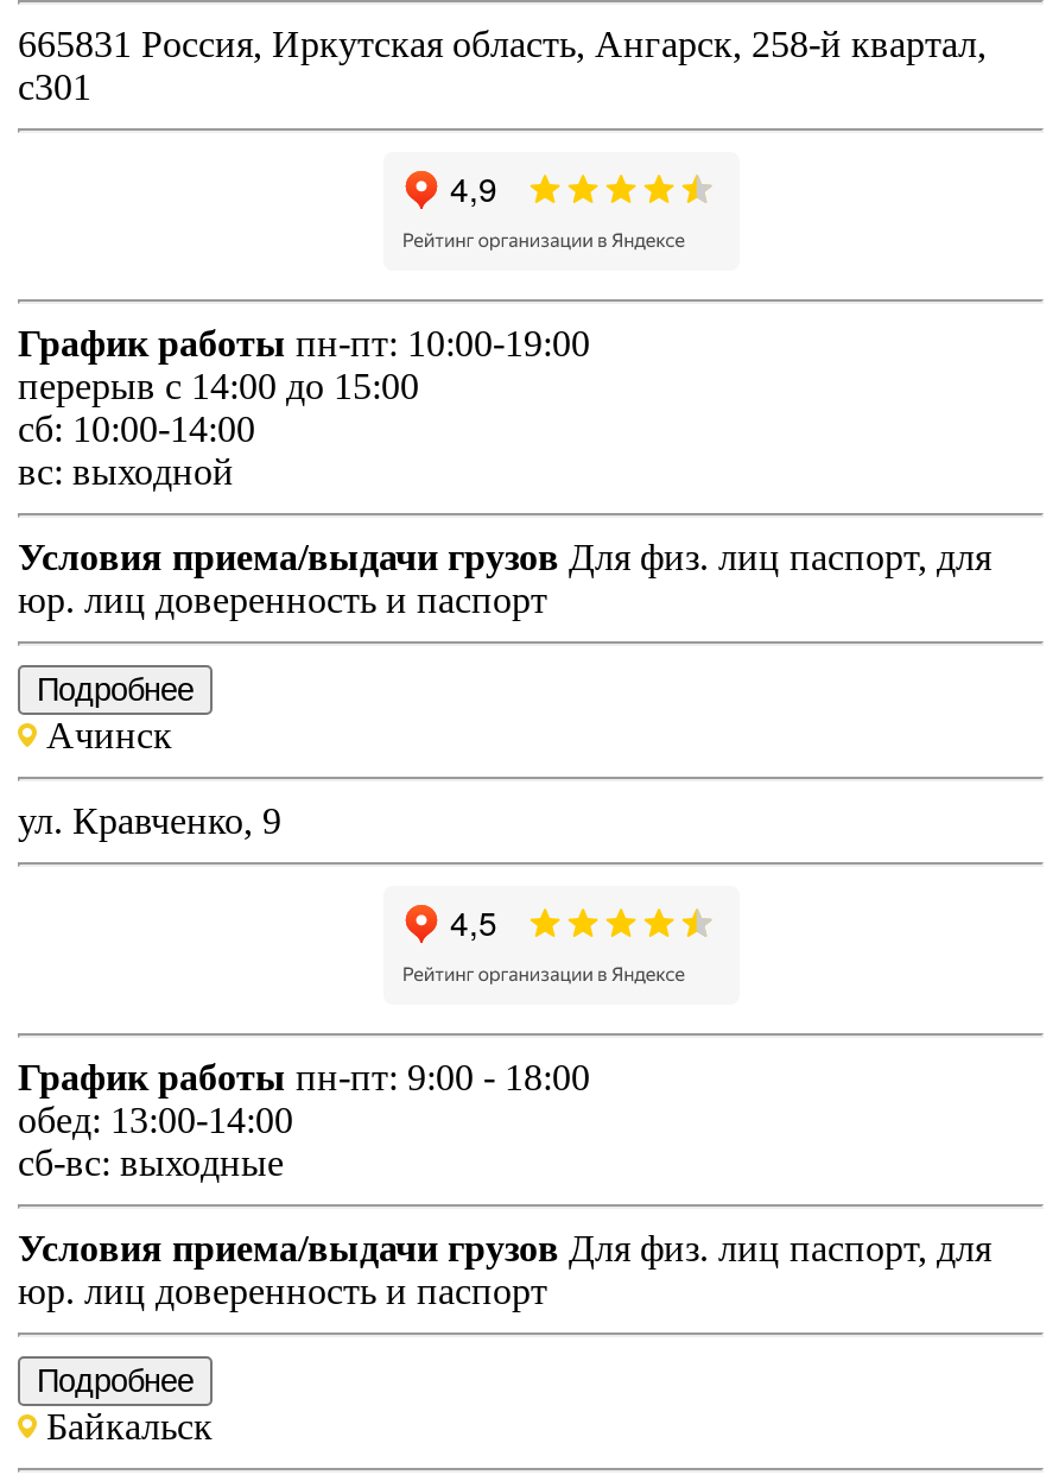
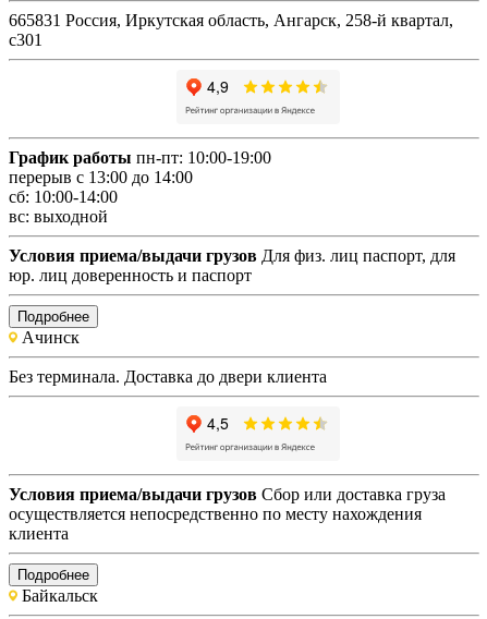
[18,366,419,407] перерыв с 14:00 до 15:00 -> [9,168,193,187] перерыв с 13:00 до 14:00
[18,801,281,842] ул. Кравченко, 9 -> [9,368,327,386] Без терминала. Доставка до двери клиента
[18,1058,991,1312] График работы пн-пт: 9:00 - 18:00 | обед: 13:00-14:00 | сб-вс: выходные | Условия приема/выдачи грузов Для физ. лиц паспорт, для | юр. лиц доверенность и паспорт -> [9,485,446,543] Условия приема/выдачи грузов Сбор или доставка груза | осуществляется непосредственно по месту нахождения | клиента

